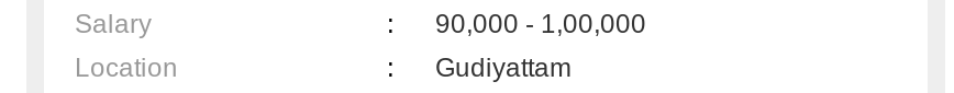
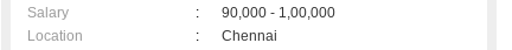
[435,53,585,84] Gudiyattam -> [222,28,284,45] Chennai

